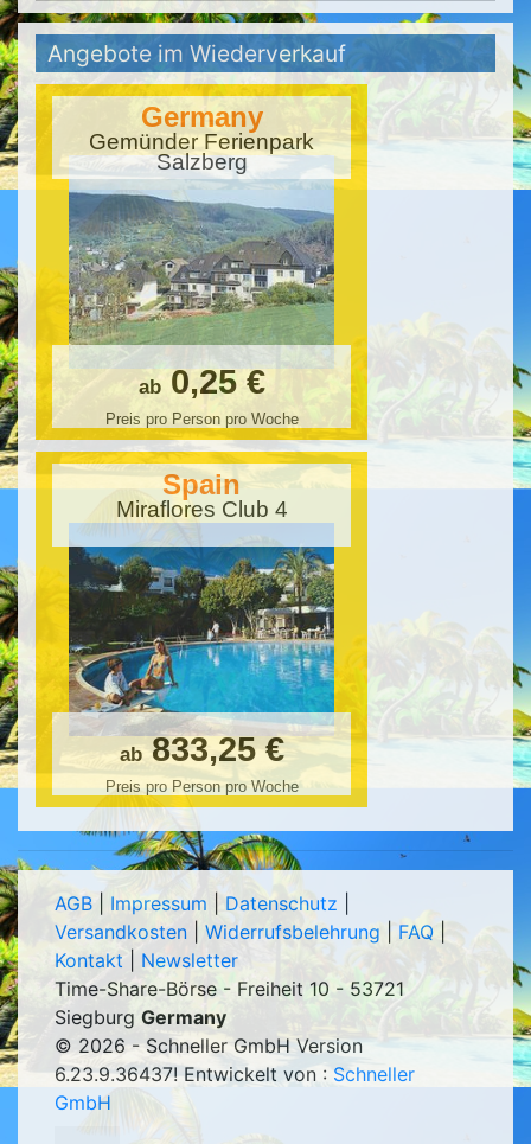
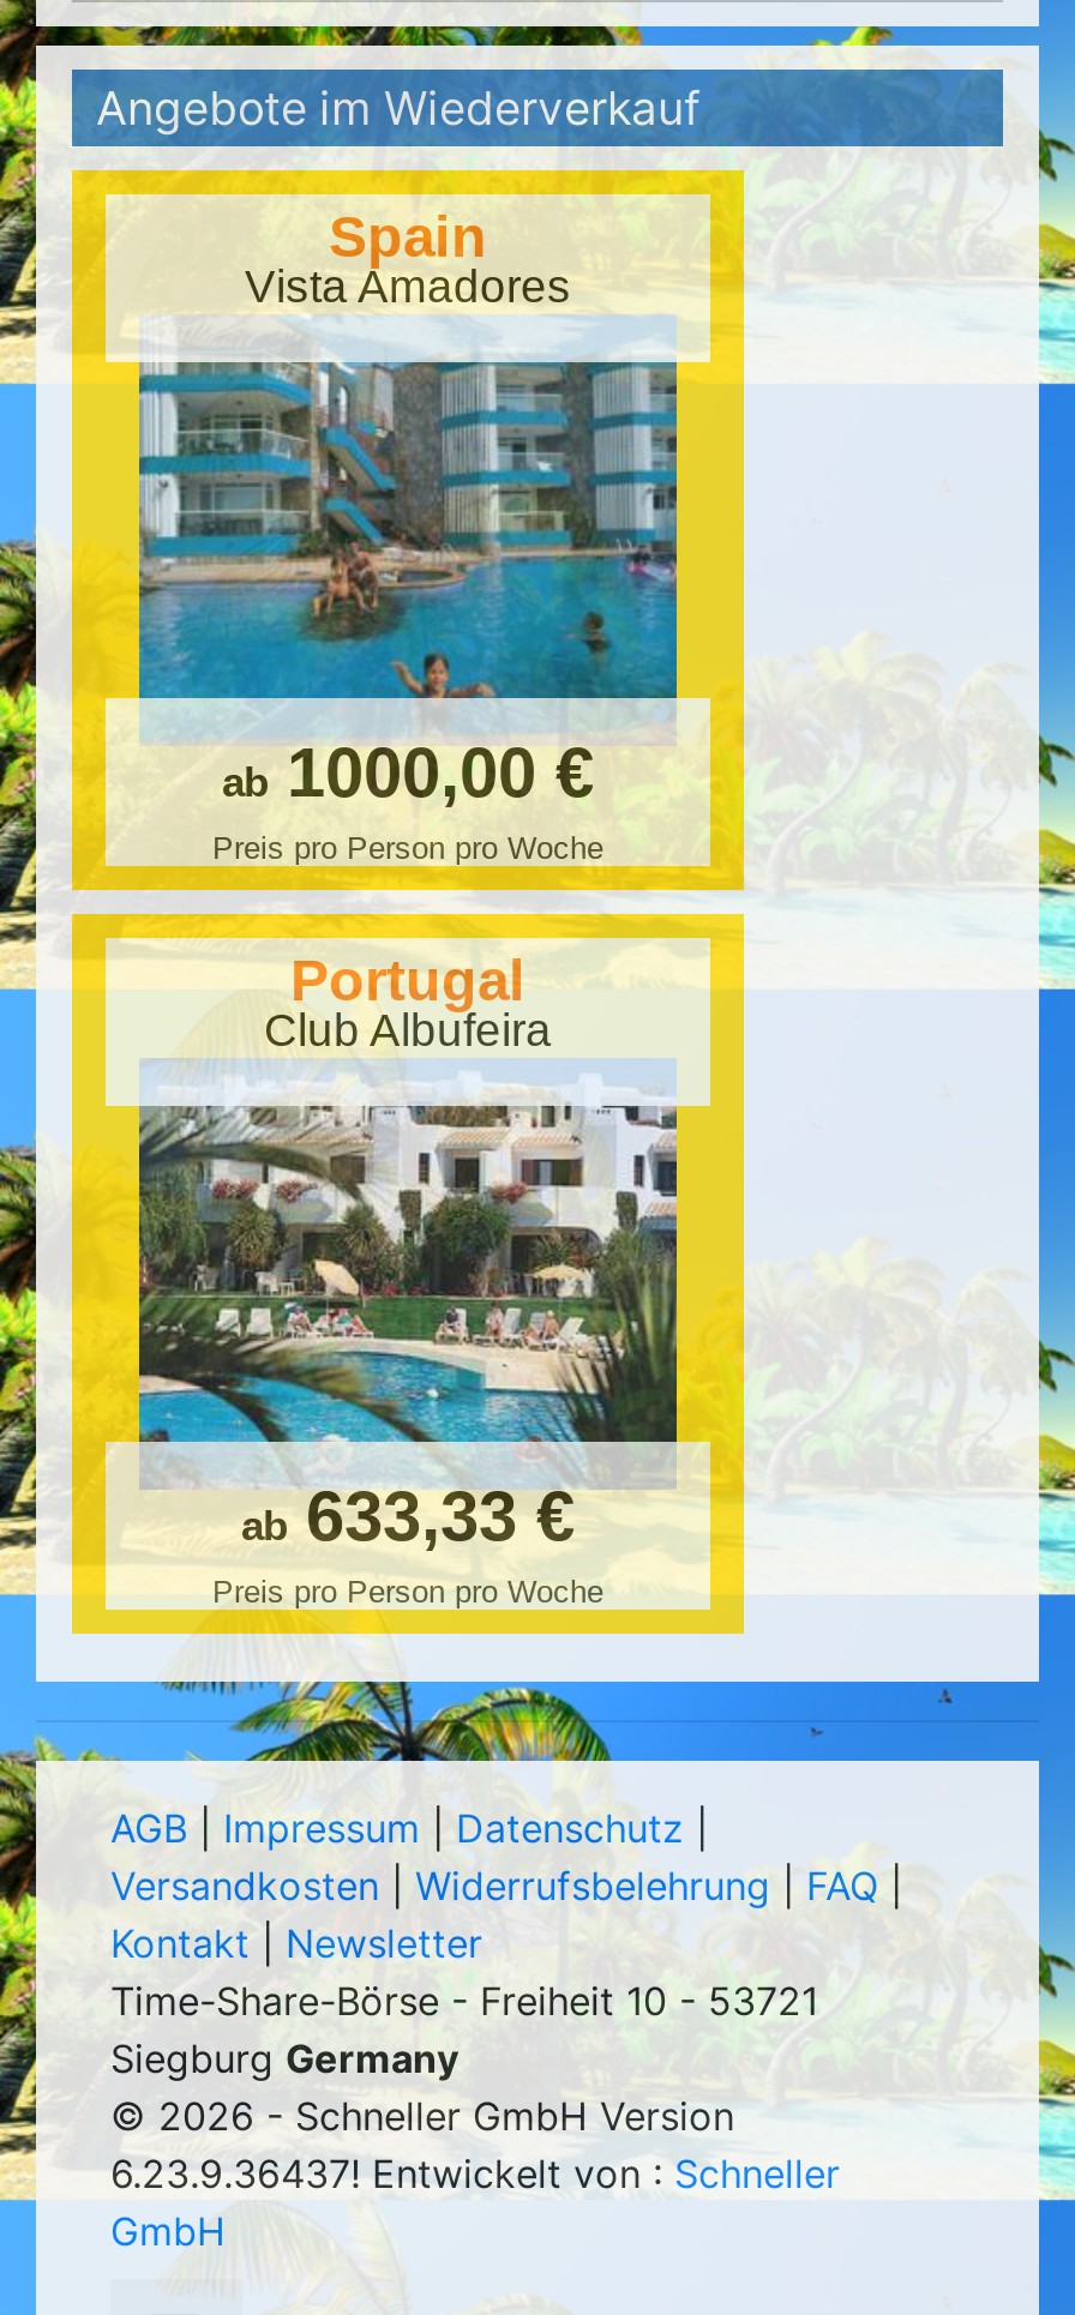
[89,101,314,174] Germany | Gemünder Ferienpark | Salzberg -> [245,204,571,312] Spain | Vista Amadores
[68,177,335,401] [image] | ab 0,25 € -> [137,357,679,811] [image] | ab 1000,00 €
[116,468,287,522] Spain | Miraflores Club 4 -> [264,948,552,1056] Portugal | Club Albufeira
[68,531,335,768] [image] | ab 833,25 € -> [137,1075,679,1555] [image] | ab 633,33 €

